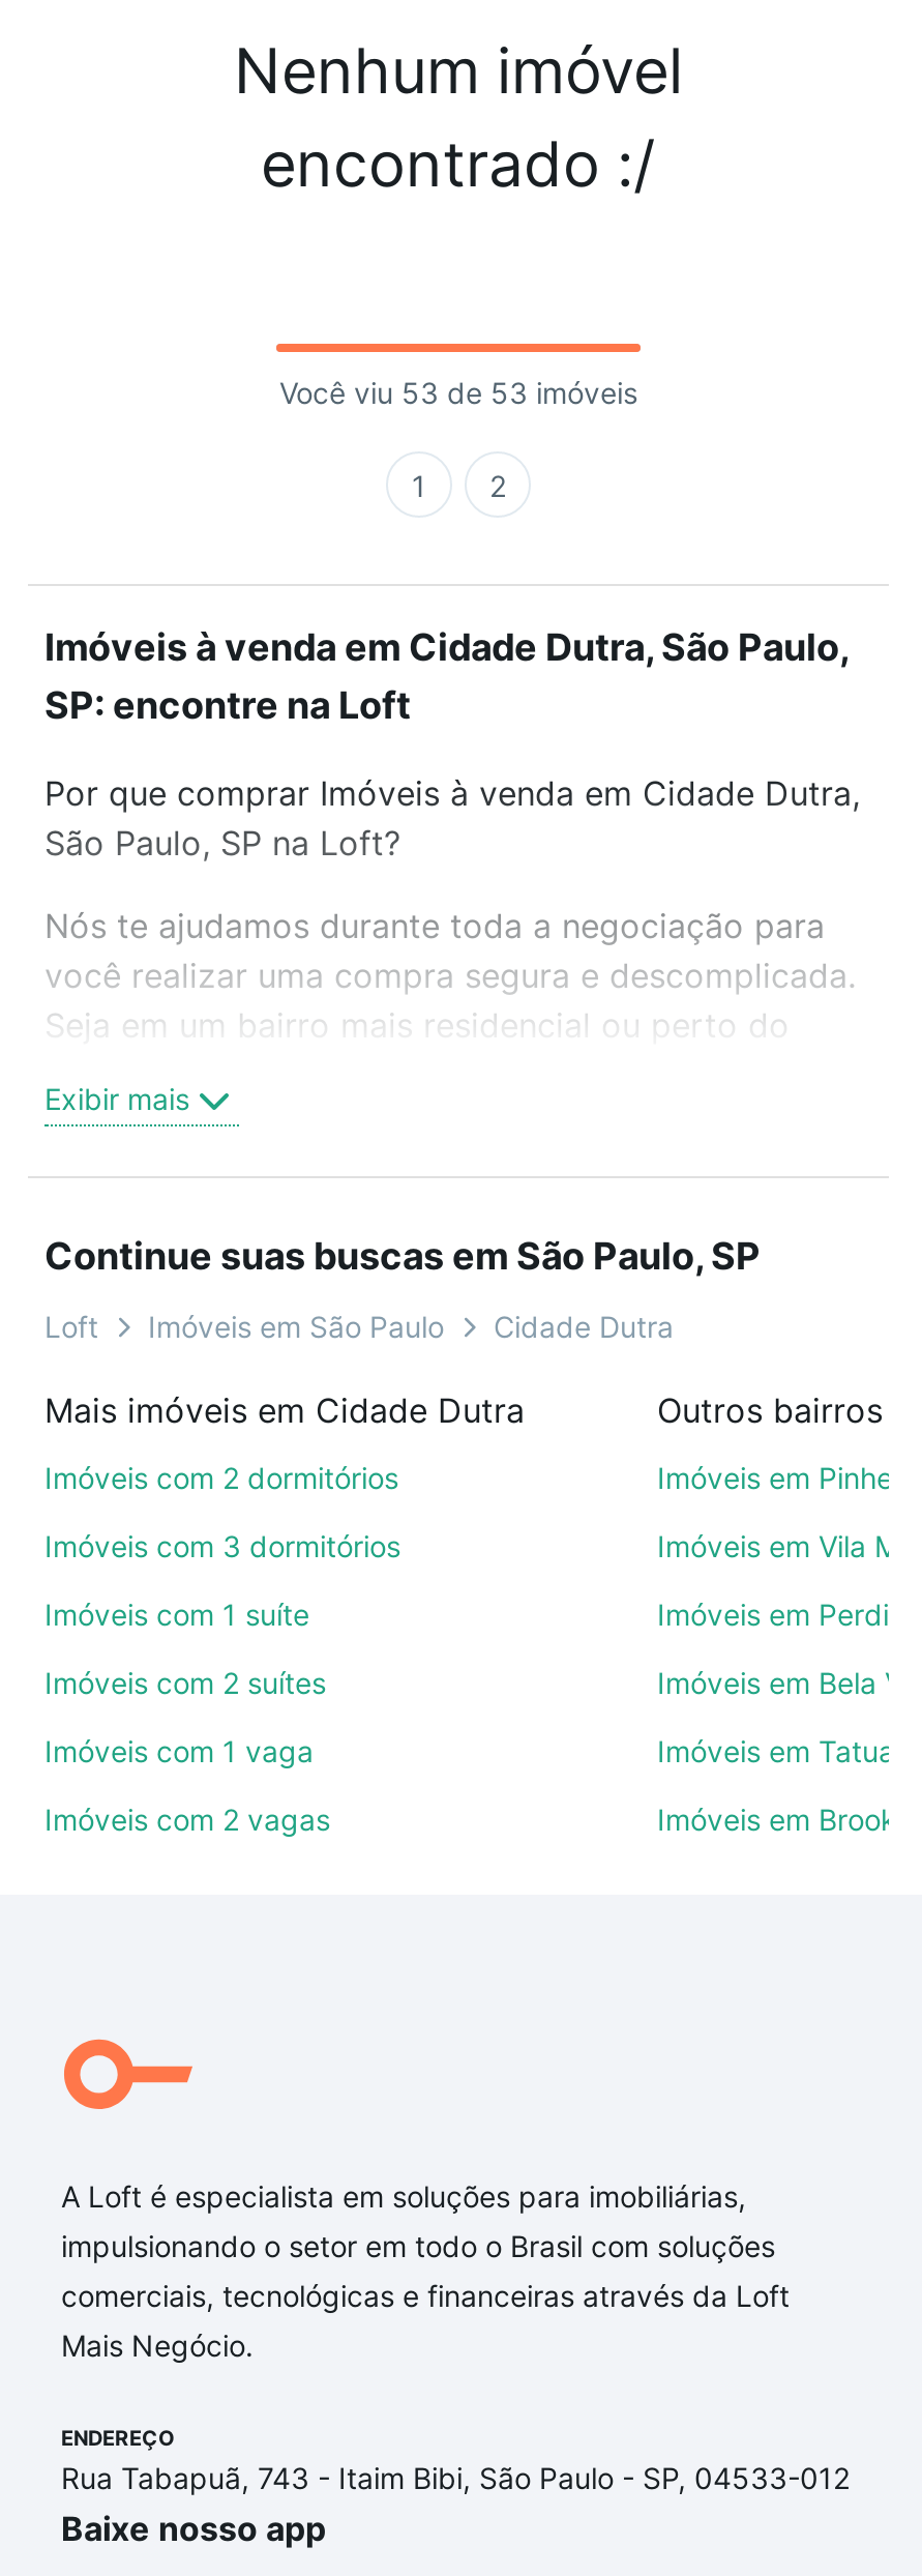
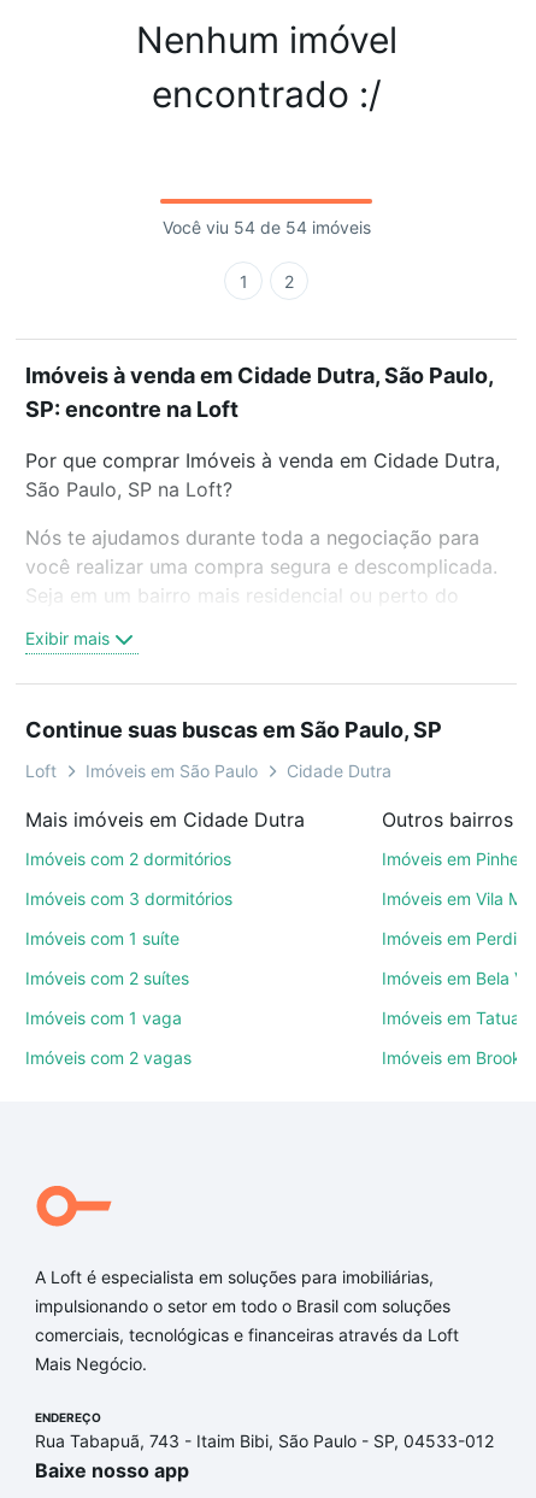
[279,375,637,410] Você viu 53 de 53 imóveis -> [162,217,370,237] Você viu 54 de 54 imóveis

